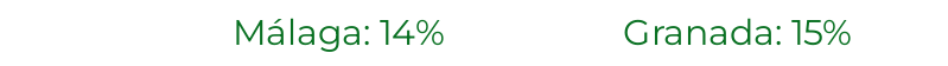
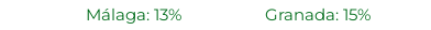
[233,10,444,55] Málaga: 14% -> [85,4,181,25] Málaga: 13%

